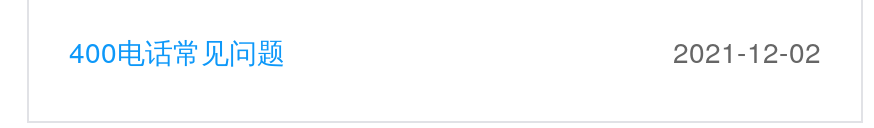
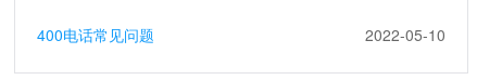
[673,32,821,72] 2021-12-02 -> [365,24,445,46] 2022-05-10

